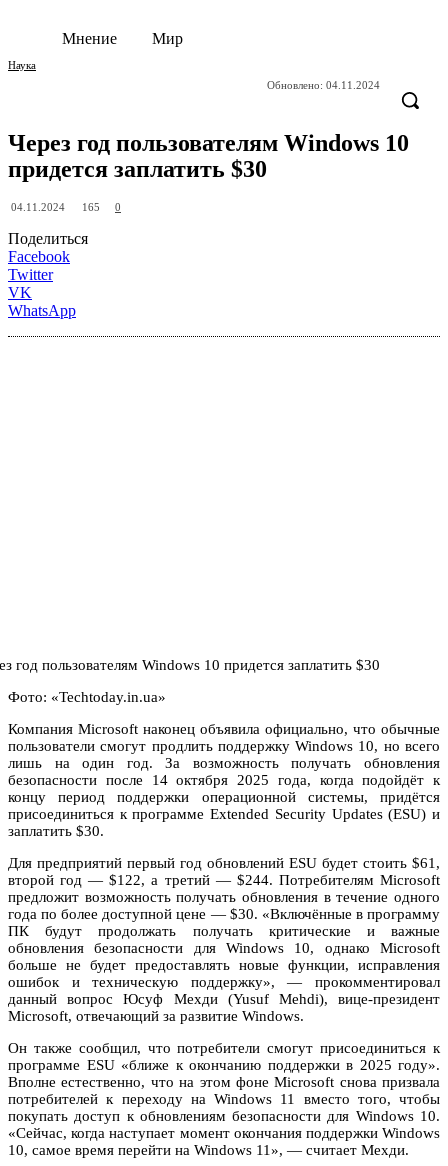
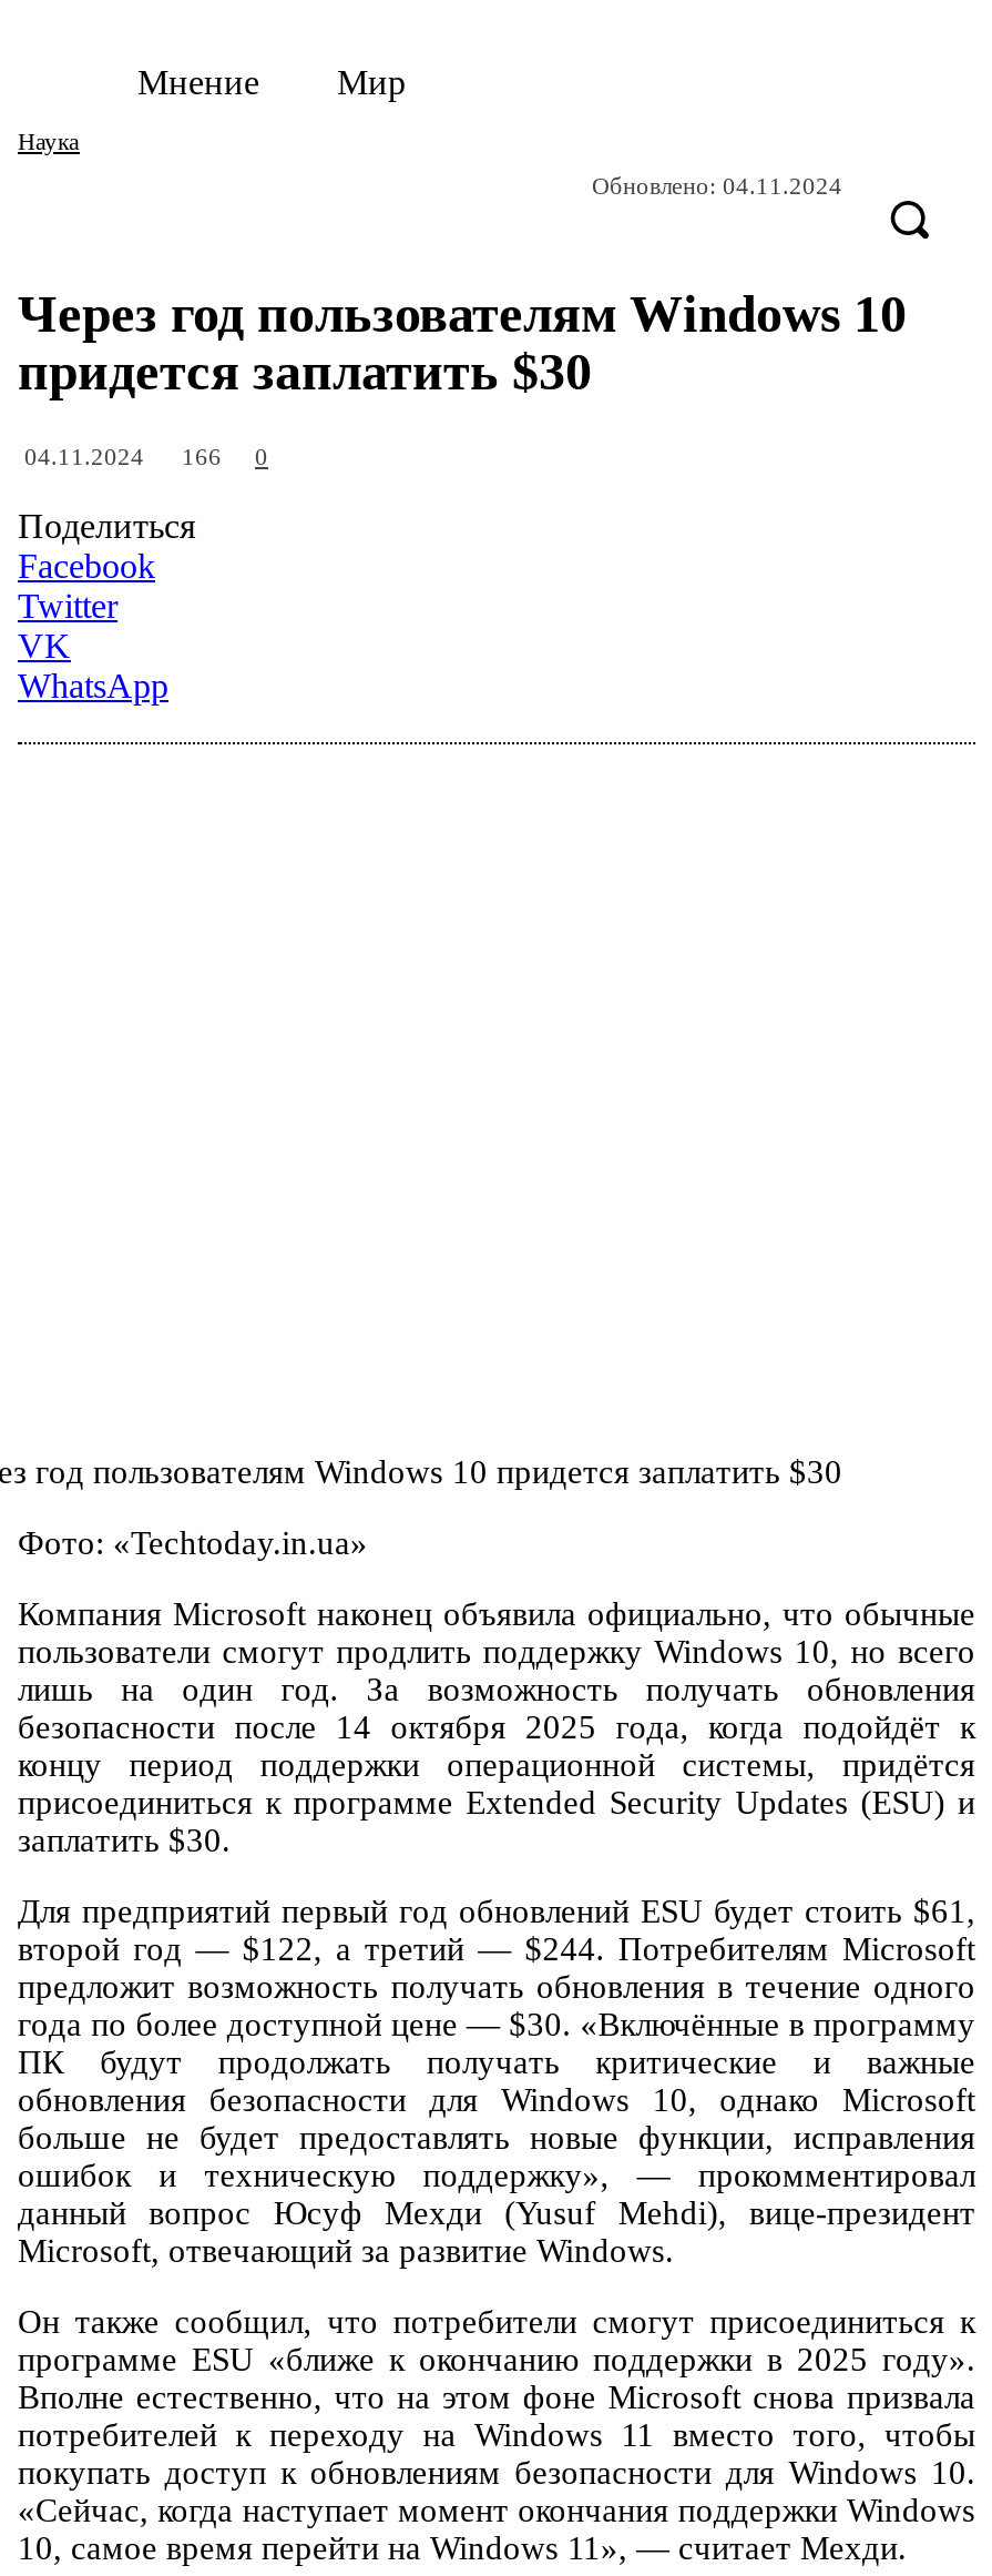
[11,200,121,213] 04.11.2024 165 0 -> [24,442,268,469] 04.11.2024 166 0

